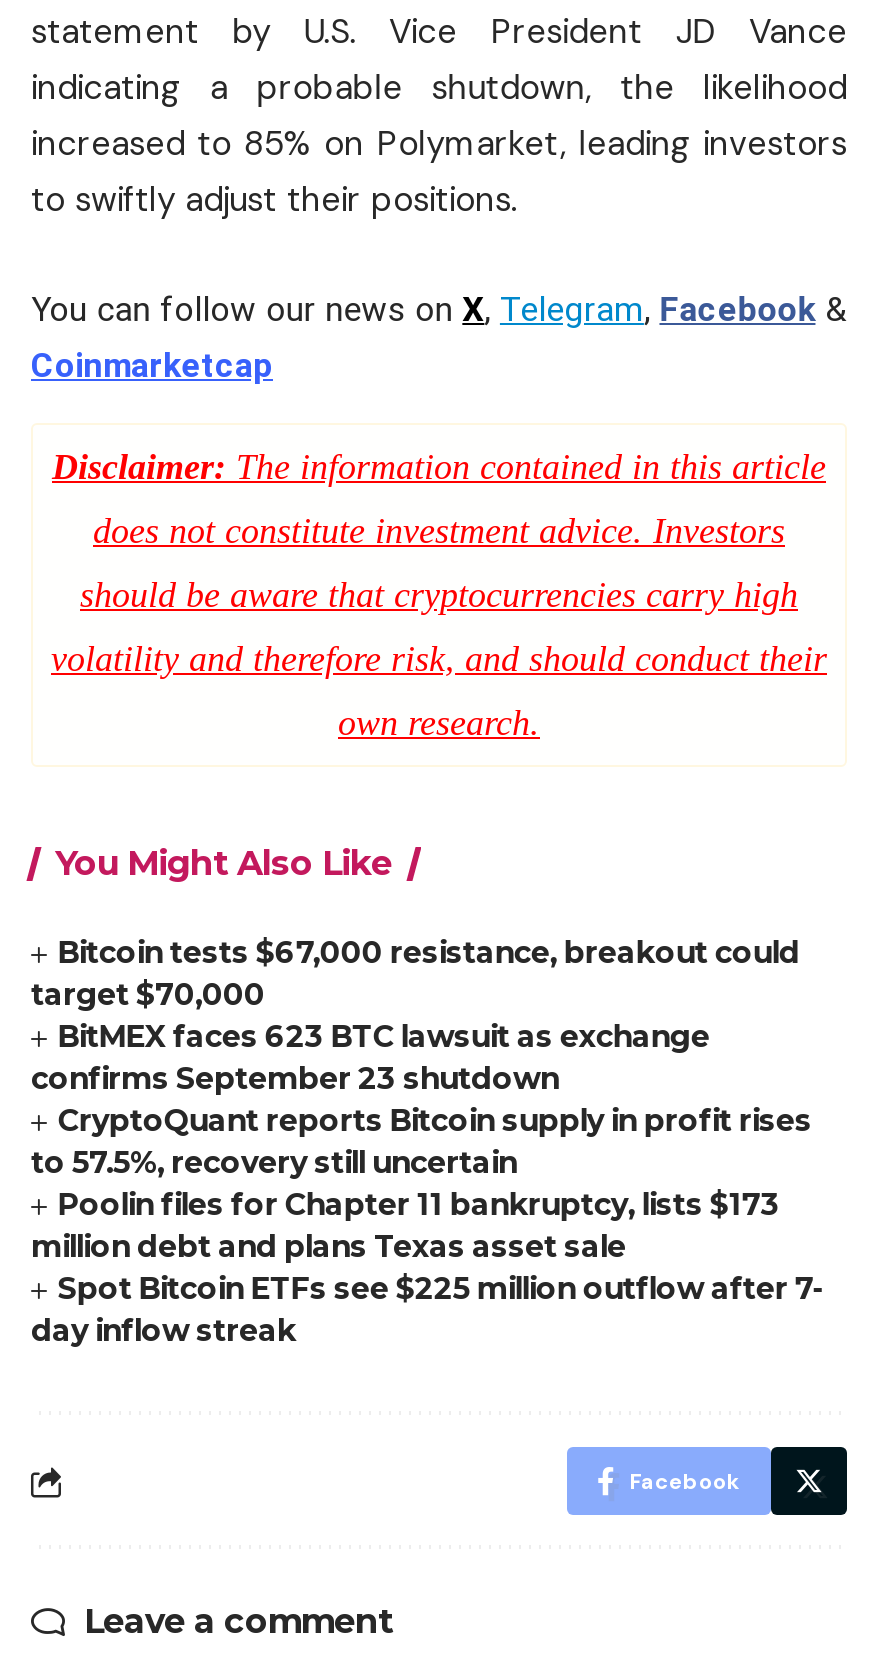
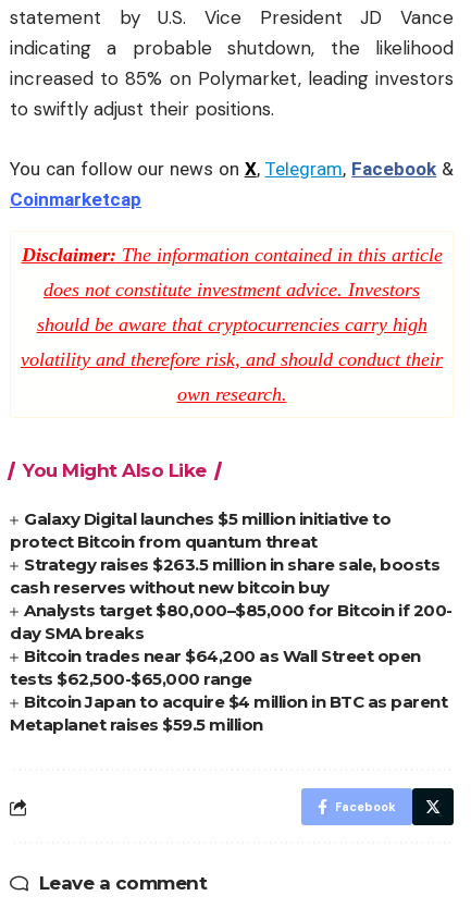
[31,933,823,1349] Bitcoin tests $67,000 resistance, breakout could | target $70,000 | BitMEX faces 623 BTC lawsuit as exchange | confirms September 23 shutdown | CryptoQuant reports Bitcoin supply in profit rises | to 57.5%, recovery still uncertain | Poolin files for Chapter 11 bankruptcy, lists $173 | million debt and plans Texas asset sale | Spot Bitcoin ETFs see $225 million outflow after 7- | day inflow streak -> [10,509,452,735] Galaxy Digital launches $5 million initiative to | protect Bitcoin from quantum threat | Strategy raises $263.5 million in share sale, boosts | cash reserves without new bitcoin buy | Analysts target $80,000–$85,000 for Bitcoin if 200- | day SMA breaks | Bitcoin trades near $64,200 as Wall Street open | tests $62,500-$65,000 range | Bitcoin Japan to acquire $4 million in BTC as parent | Metaplanet raises $59.5 million

